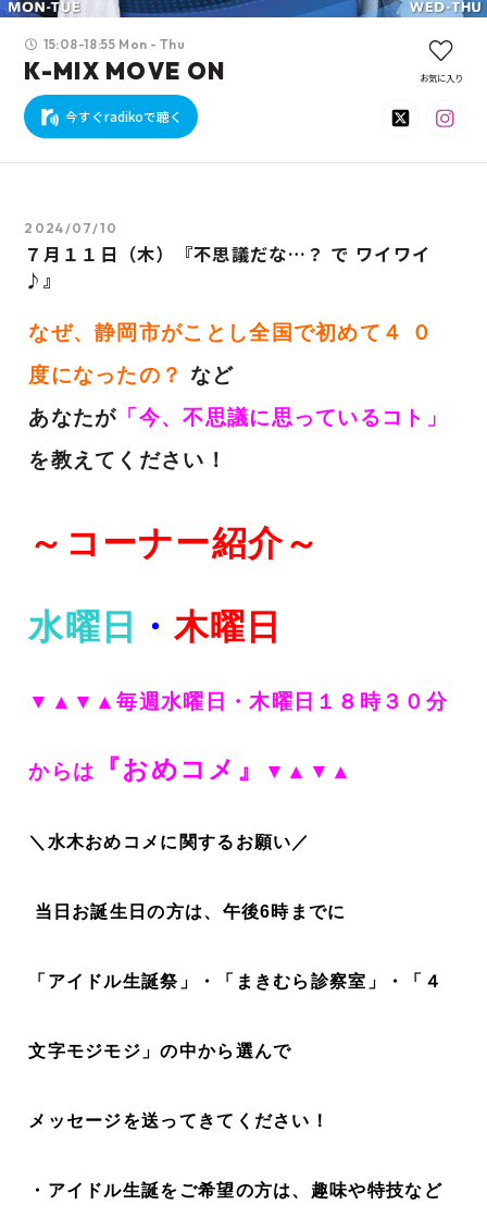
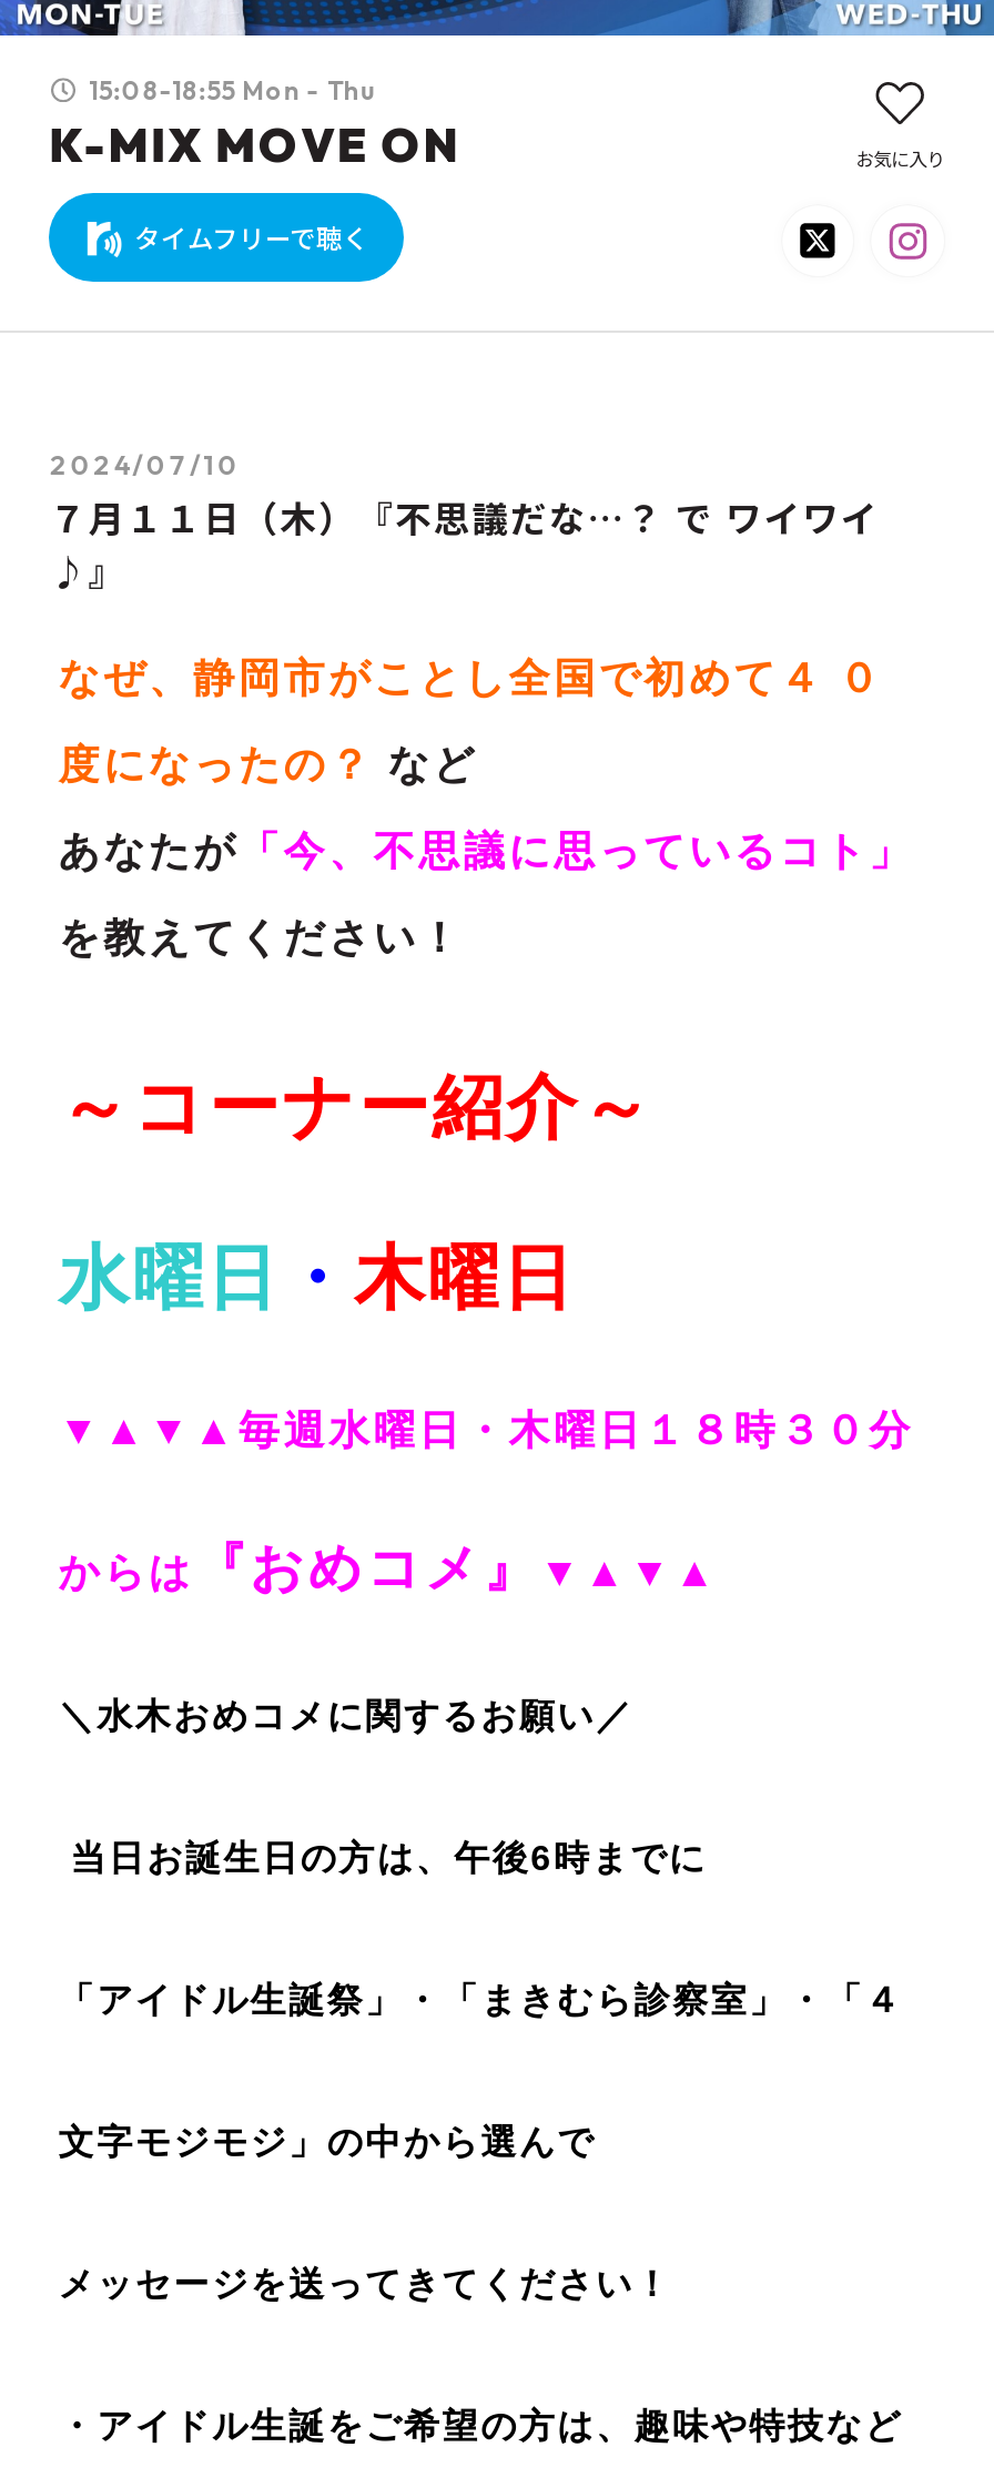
[65,107,182,126] 今すぐradikoで聴く -> [134,219,369,256] タイムフリーで聴く

